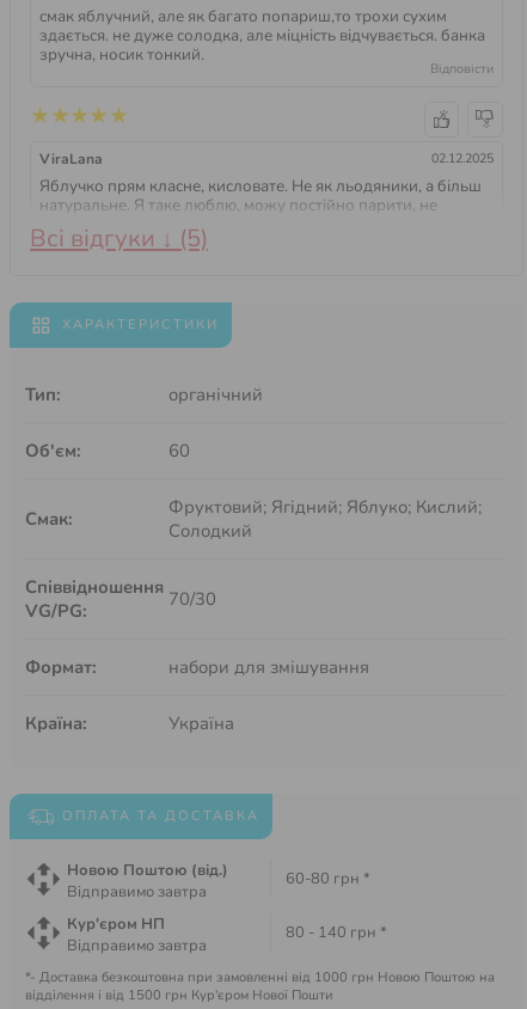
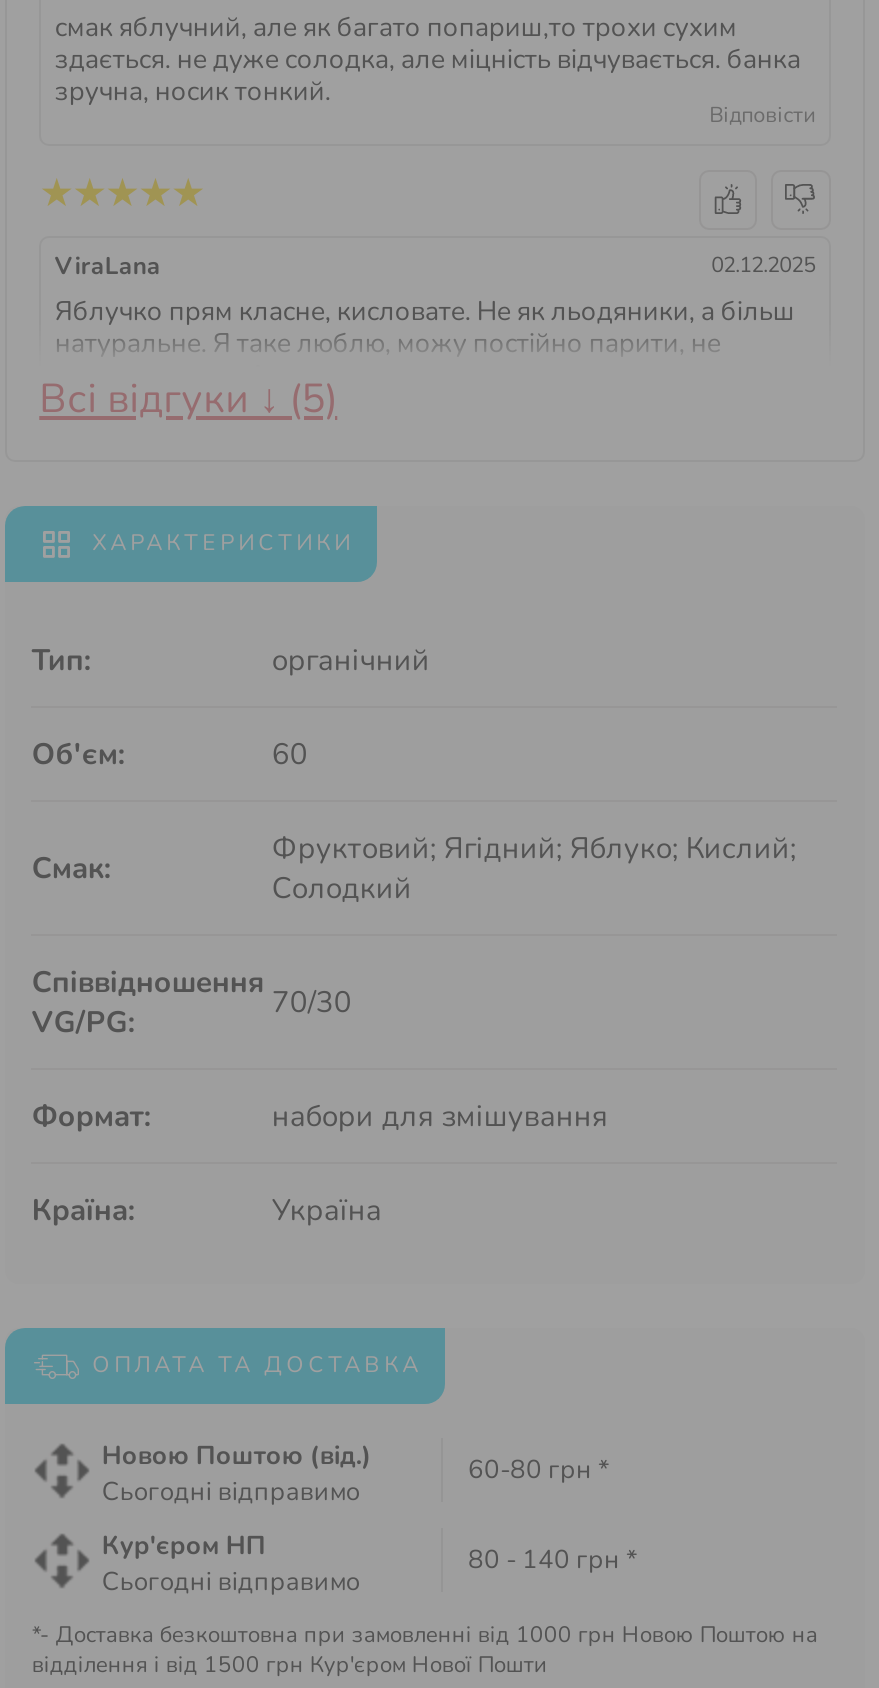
[67,881,207,902] Відправимо завтра -> [102,1474,360,1510] Сьогодні відправимо
[67,935,207,956] Відправимо завтра -> [102,1564,360,1600] Сьогодні відправимо

